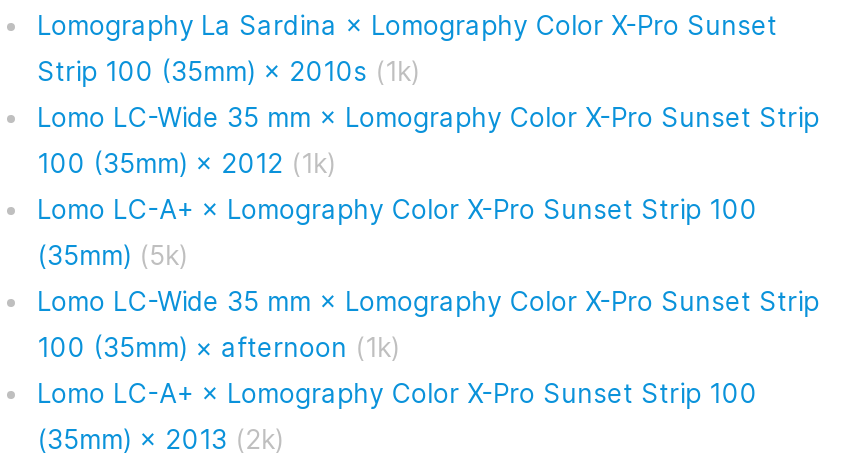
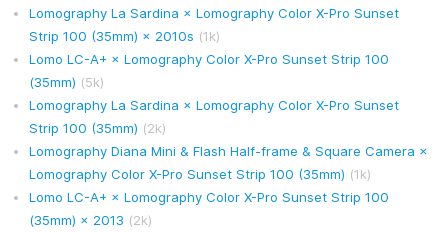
[37,101,819,179] Lomo LC-Wide 35 mm × Lomography Color X-Pro Sunset Strip | 100 (35mm) × 2012 (1k) -> none
moved [37,193,757,271] -> [29,51,389,90]: Lomo LC-A+ × Lomography Color X-Pro Sunset Strip 100 | (35mm) (5k)
[37,285,819,363] Lomo LC-Wide 35 mm × Lomography Color X-Pro Sunset Strip | 100 (35mm) × afternoon (1k) -> [29,97,428,182] Lomography La Sardina × Lomography Color X-Pro Sunset | Strip 100 (35mm) (2k) | Lomography Diana Mini & Flash Half-frame & Square Camera × | Lomography Color X-Pro Sunset Strip 100 (35mm) (1k)

